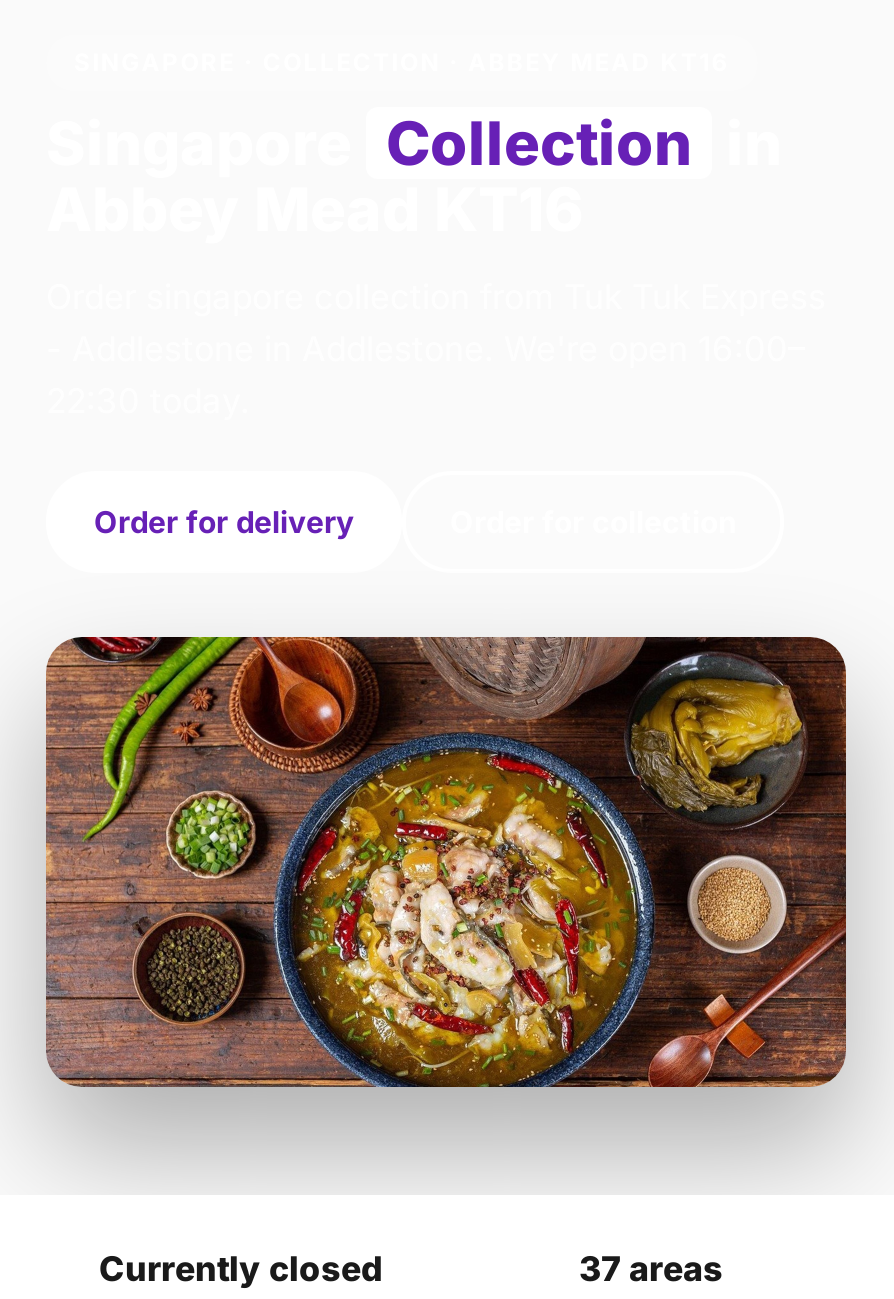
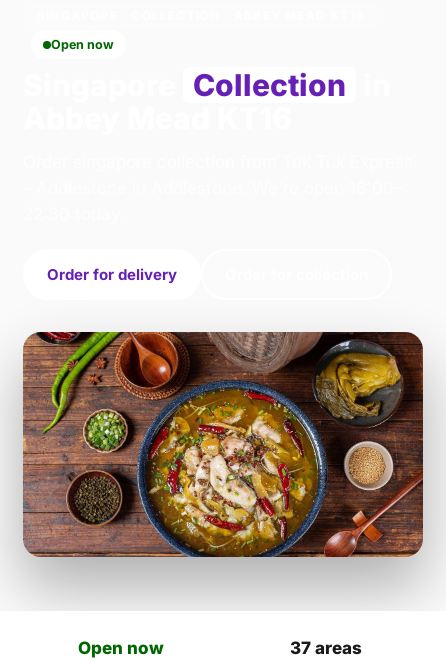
none -> [51,37,114,52] Open now
[99,1249,383,1289] Currently closed -> [77,638,163,658] Open now

